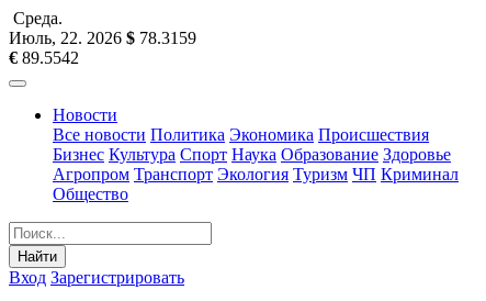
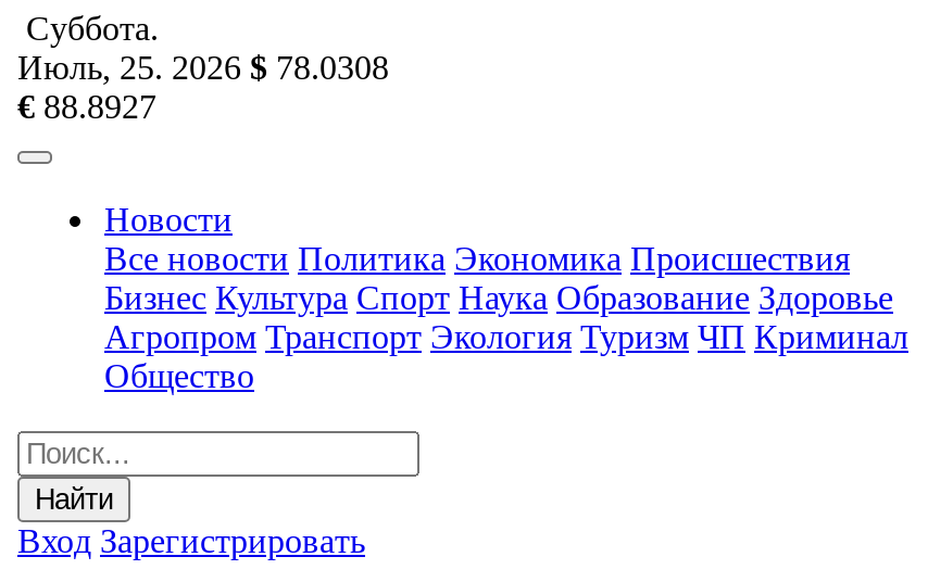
[9,9,196,67] Среда. | Июль, 22. 2026 $78.3159 | €89.5542 -> [17,10,389,125] Суббота. | Июль, 25. 2026 $78.0308 | €88.8927

